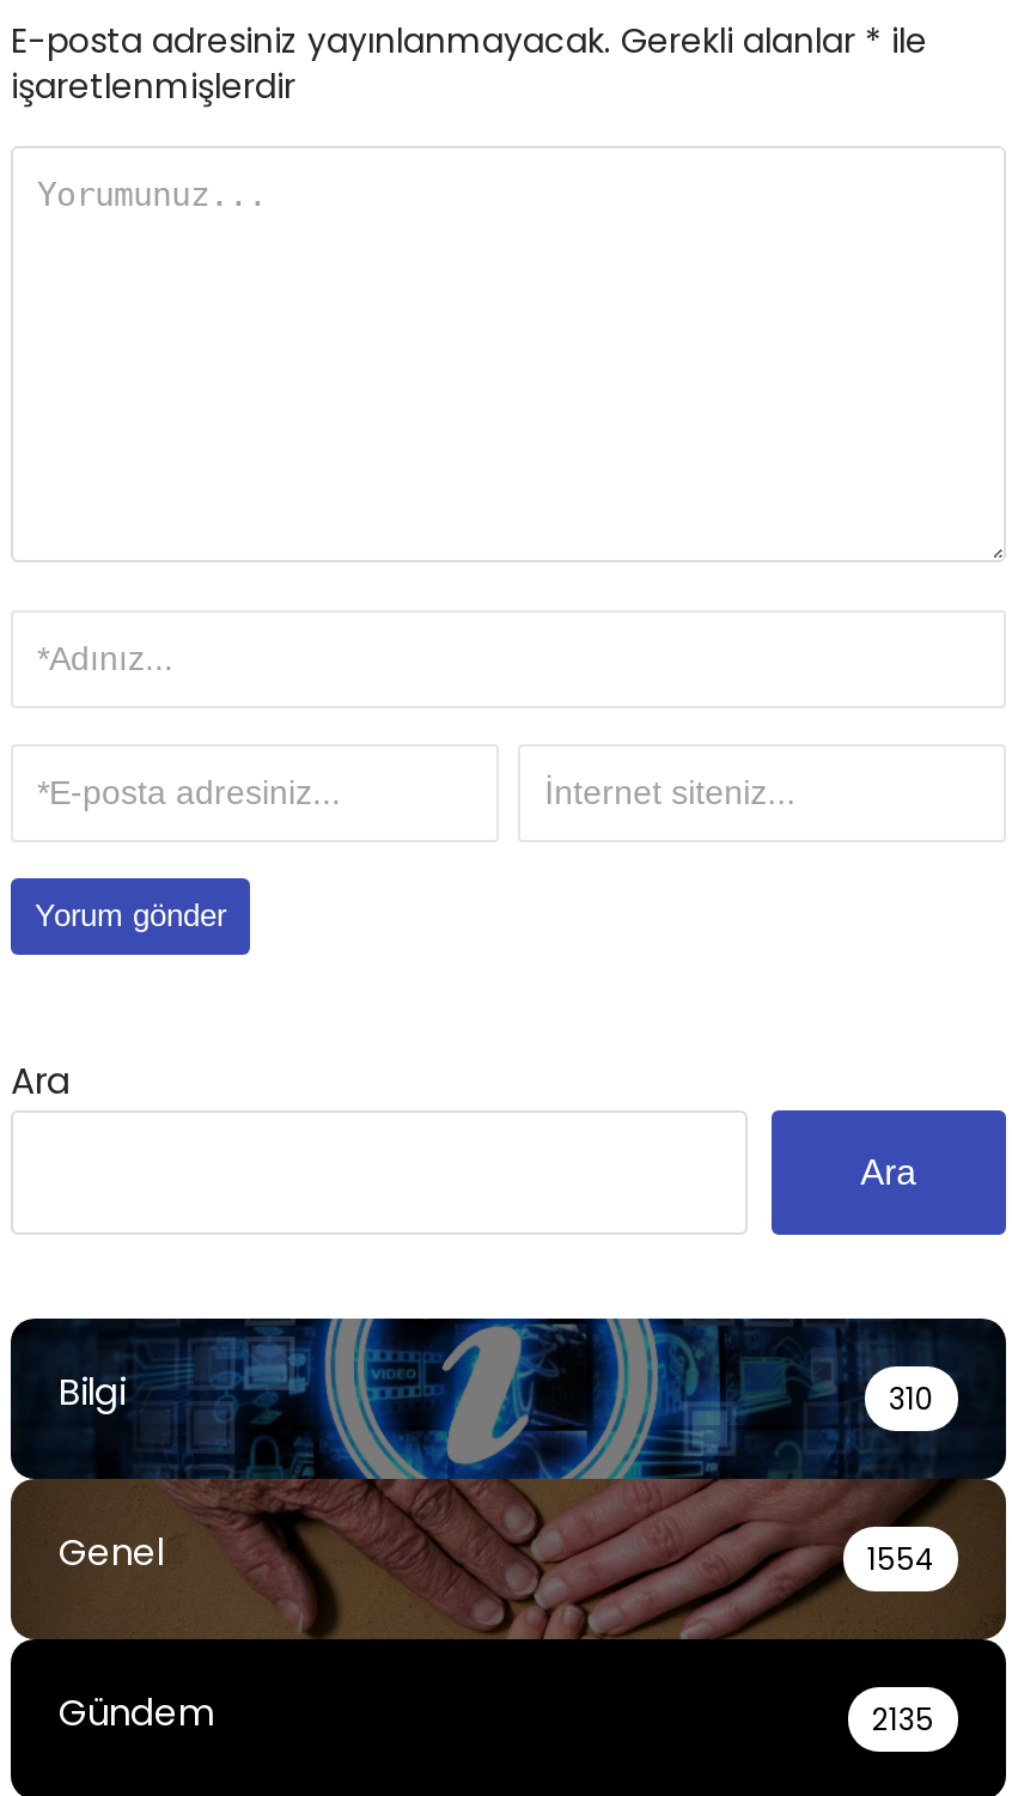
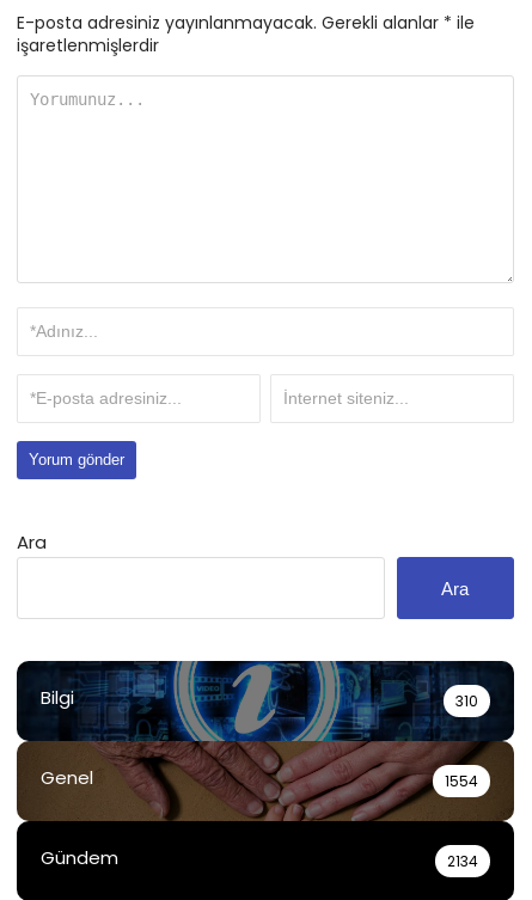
[872,1698,934,1739] 2135 -> [447,851,478,871] 2134

